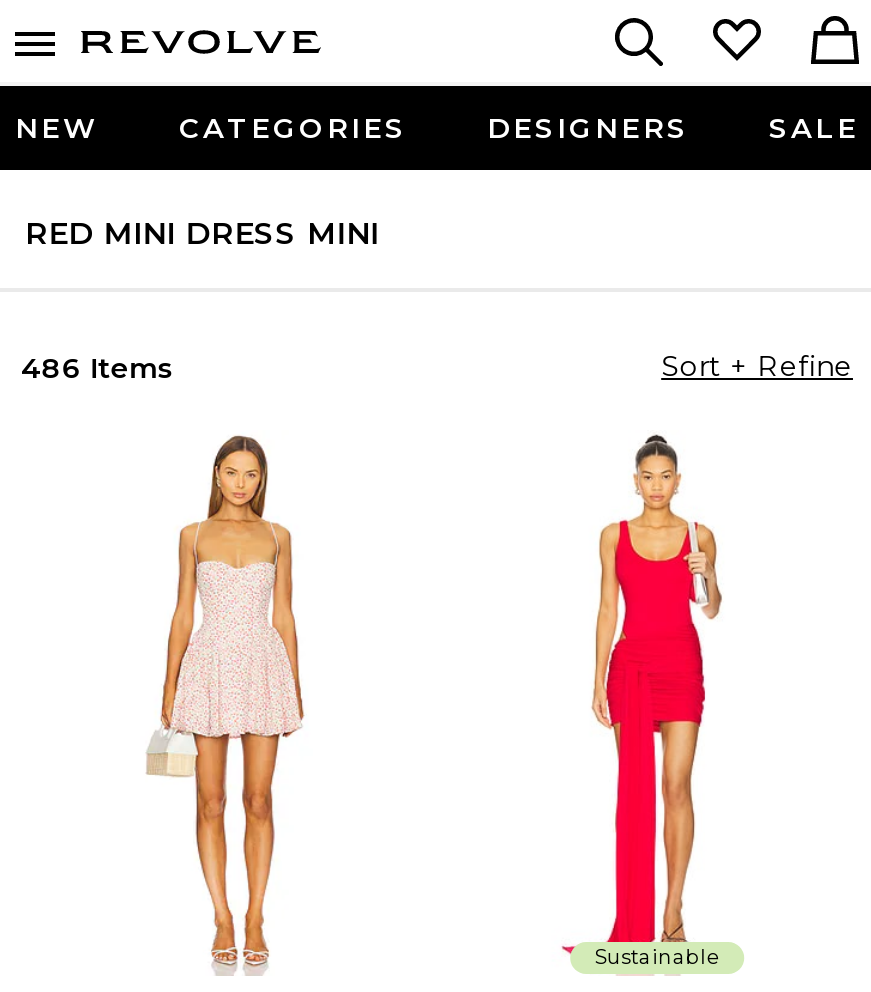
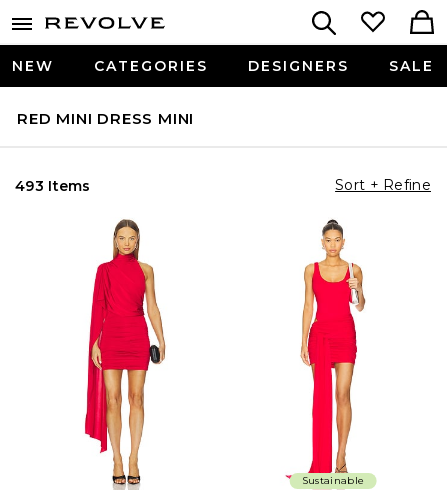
[21,350,174,386] 486 Items -> [15,177,91,195] 493 Items
[145,446,321,972] [image] -> [78,224,166,489] [image]

